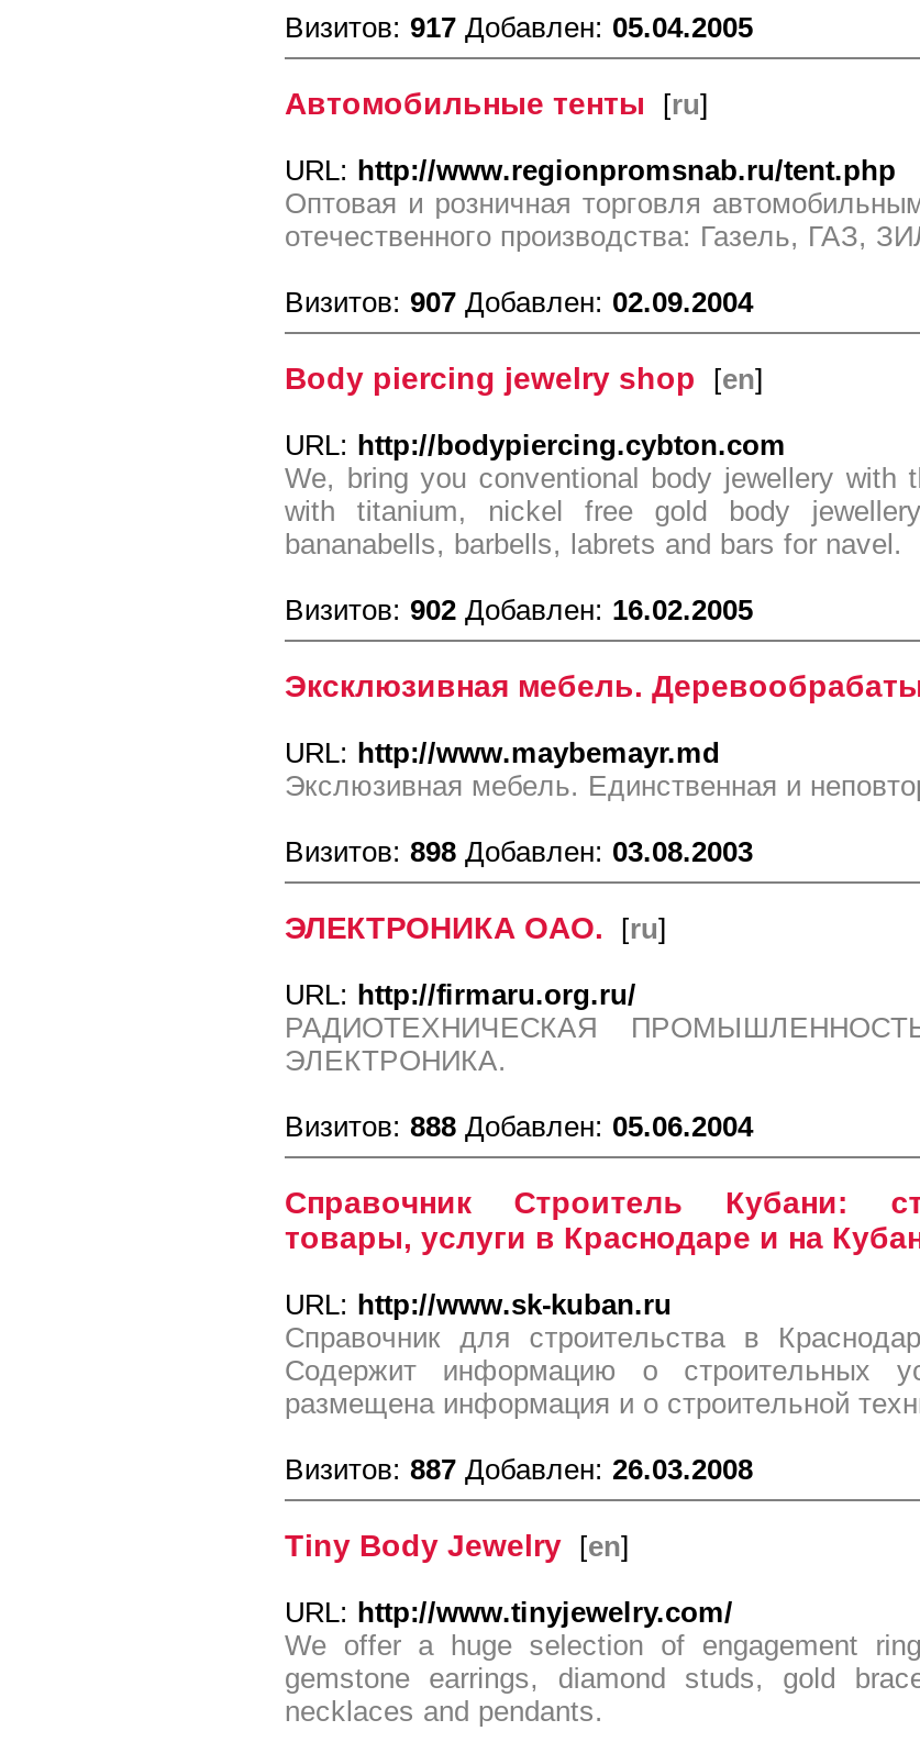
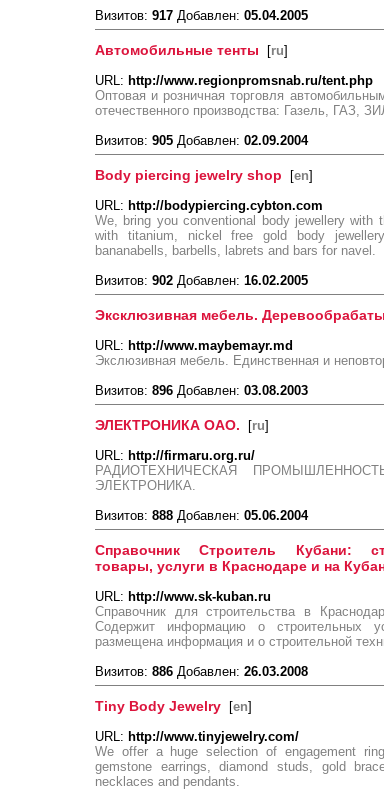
[285,286,753,319] Визитов: 907 Добавлен: 02.09.2004 -> [95,133,308,148] Визитов: 905 Добавлен: 02.09.2004
[285,835,753,868] Визитов: 898 Добавлен: 03.08.2003 -> [95,383,308,398] Визитов: 896 Добавлен: 03.08.2003
[285,1453,753,1486] Визитов: 887 Добавлен: 26.03.2008 -> [95,664,308,679] Визитов: 886 Добавлен: 26.03.2008

